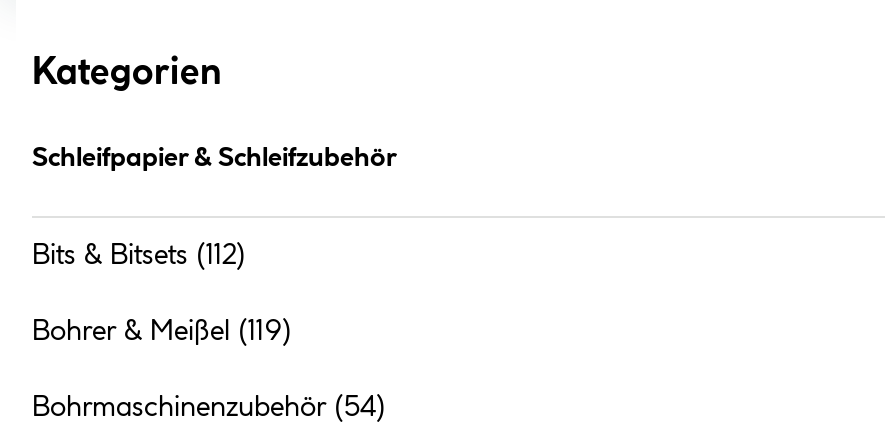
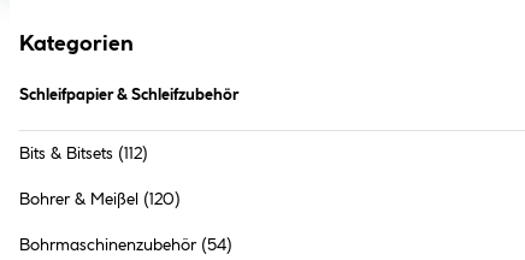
[32,318,292,346] Bohrer & Meißel (119) -> [19,191,181,208] Bohrer & Meißel (120)

